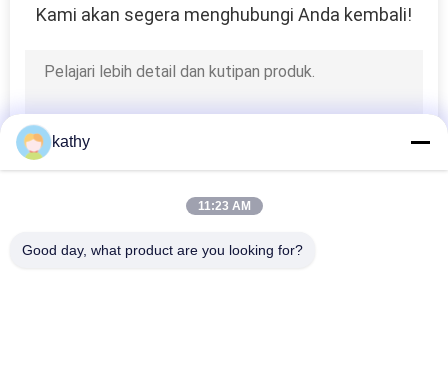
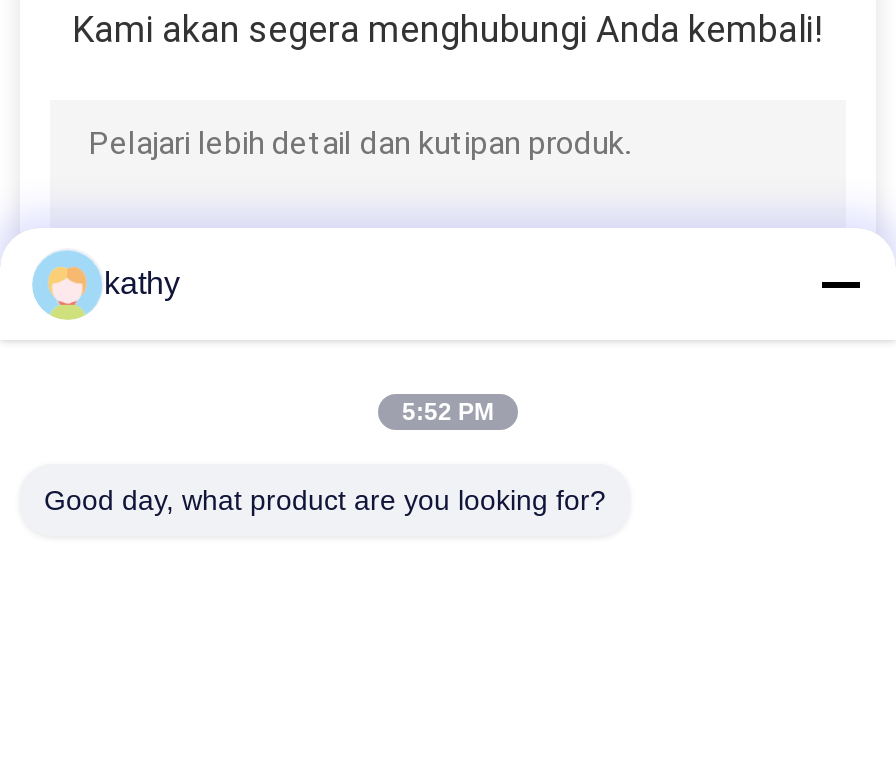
[197,199,250,213] 11:23 AM -> [402,398,494,426] 5:52 PM

